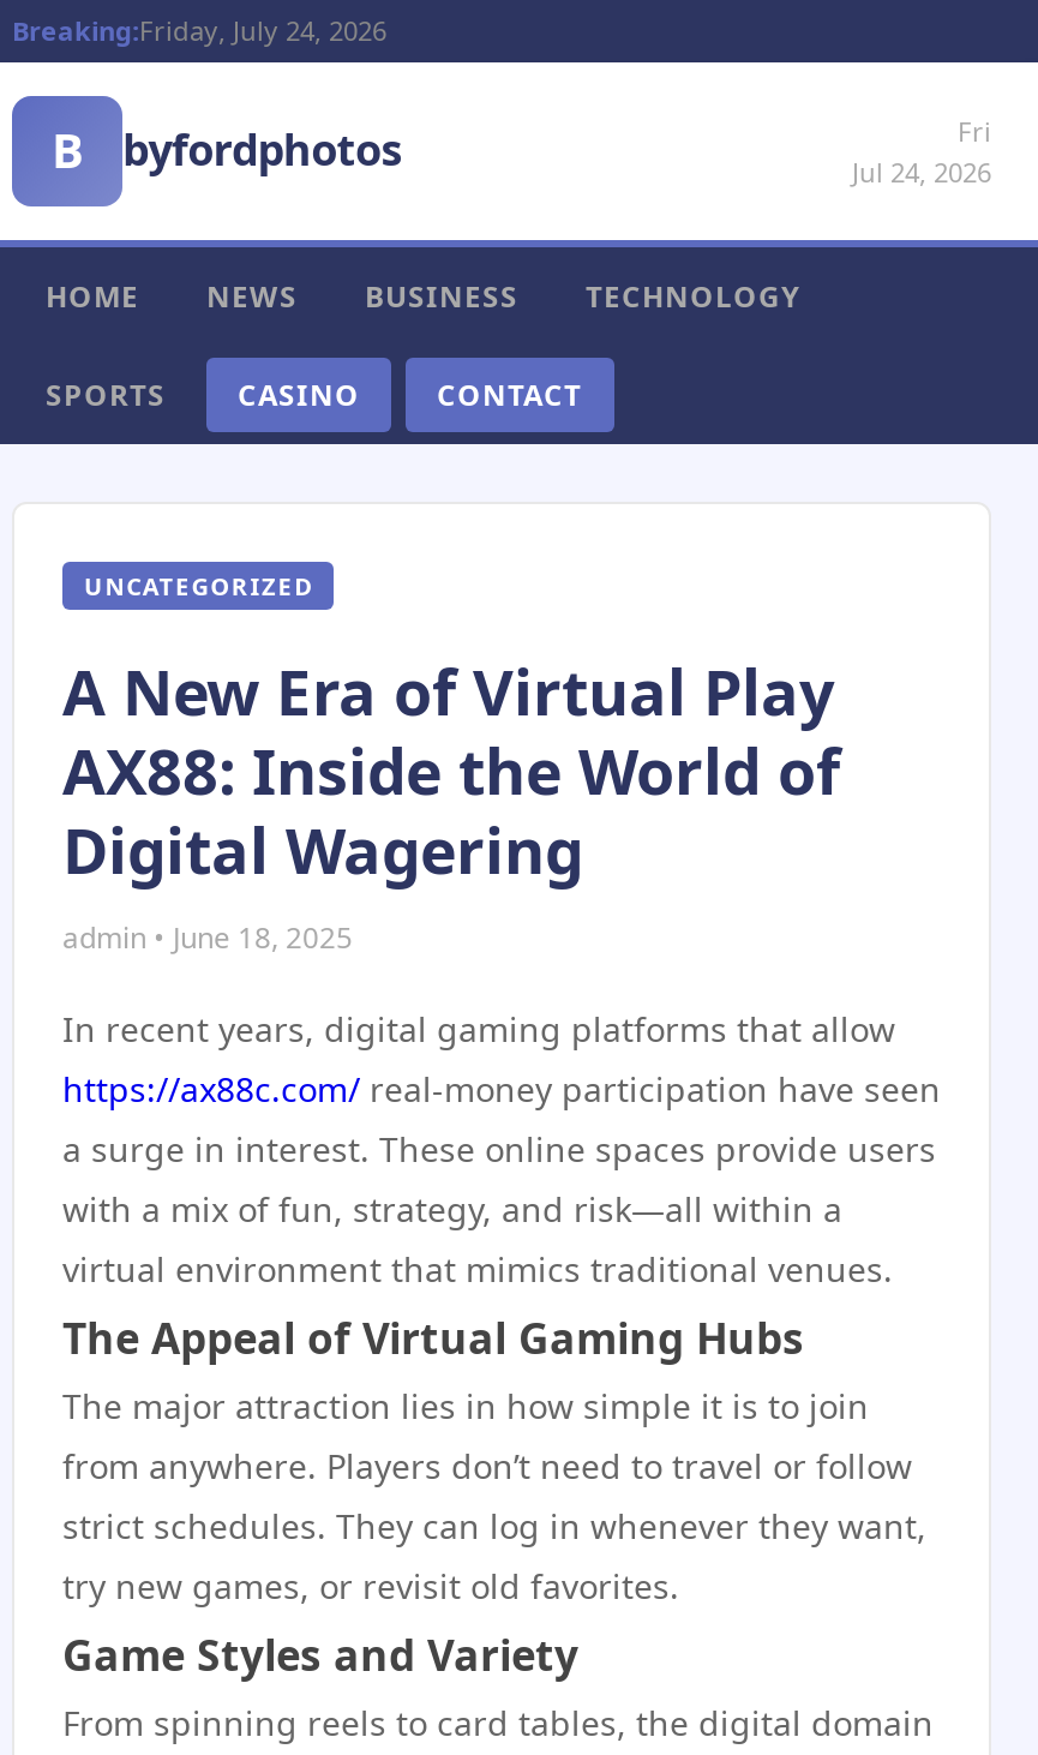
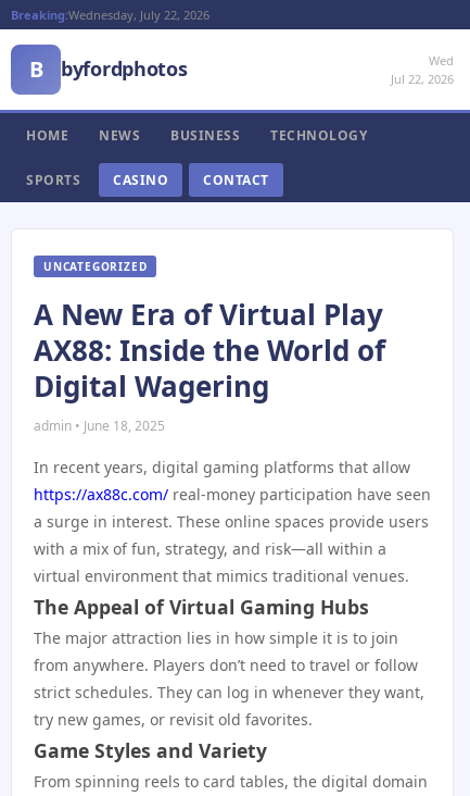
[12,12,386,48] Breaking:Friday, July 24, 2026 -> [11,7,209,23] Breaking:Wednesday, July 22, 2026
[852,113,991,190] Fri | Jul 24, 2026 -> [391,52,454,87] Wed | Jul 22, 2026

